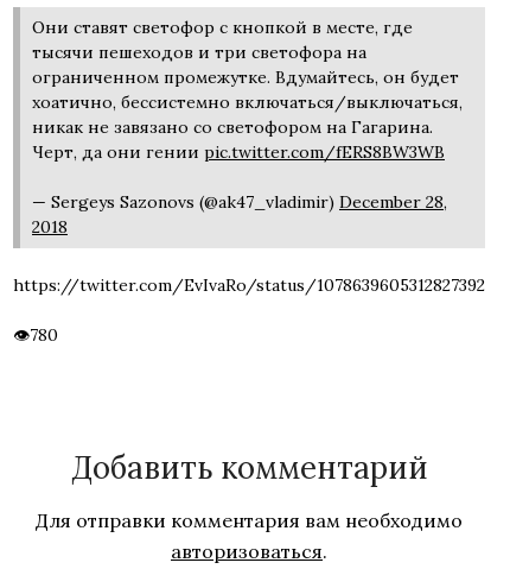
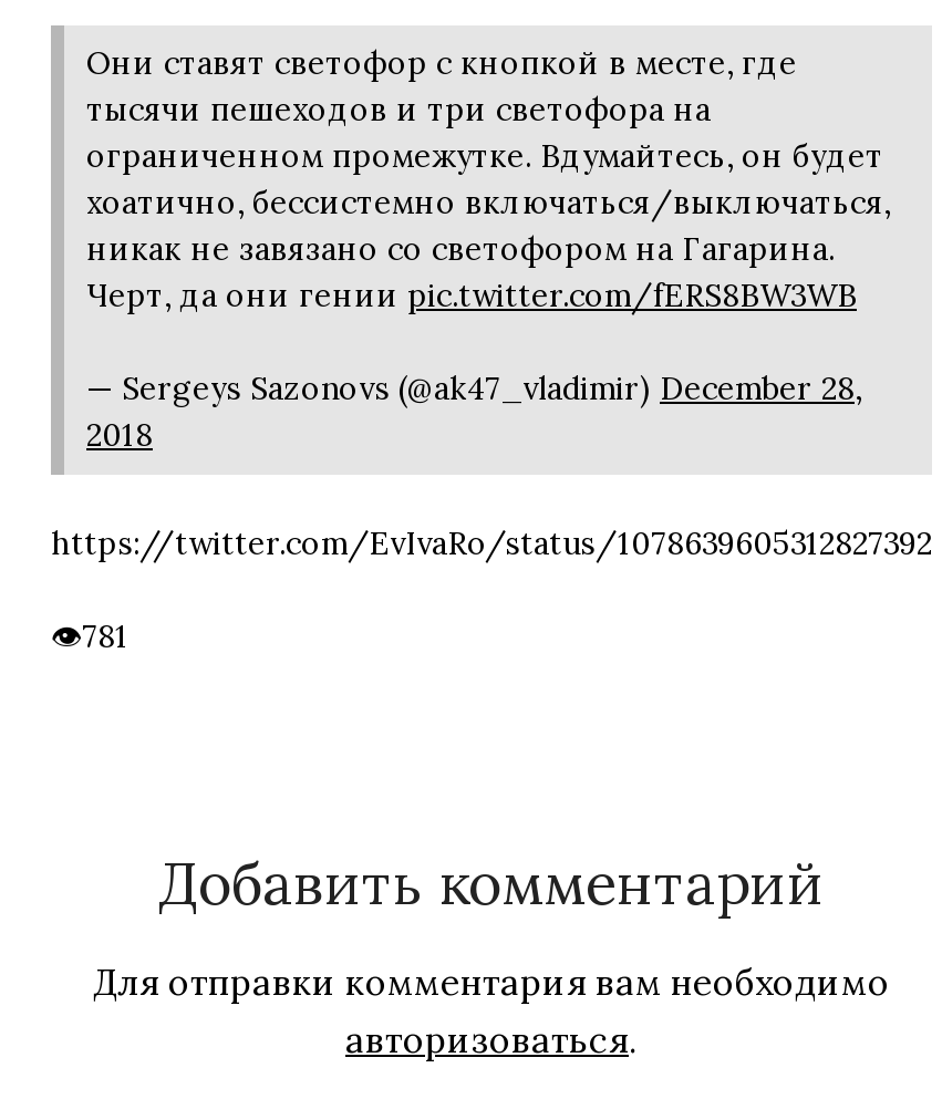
[30,324,58,346] 780 -> [82,616,128,656] 781

